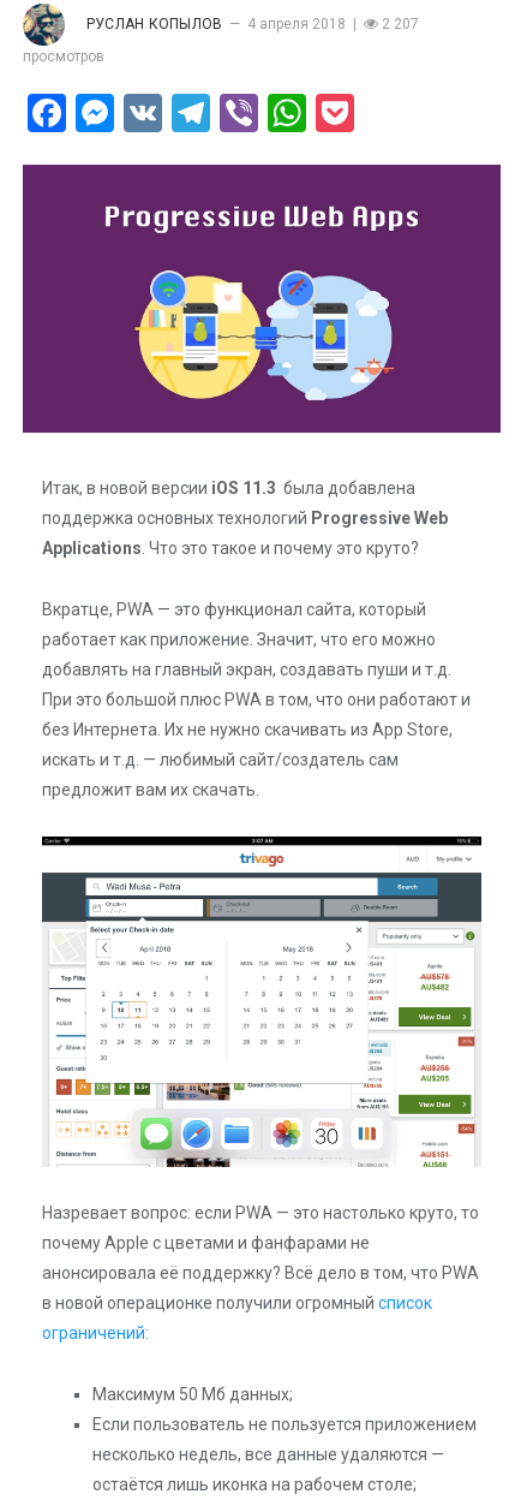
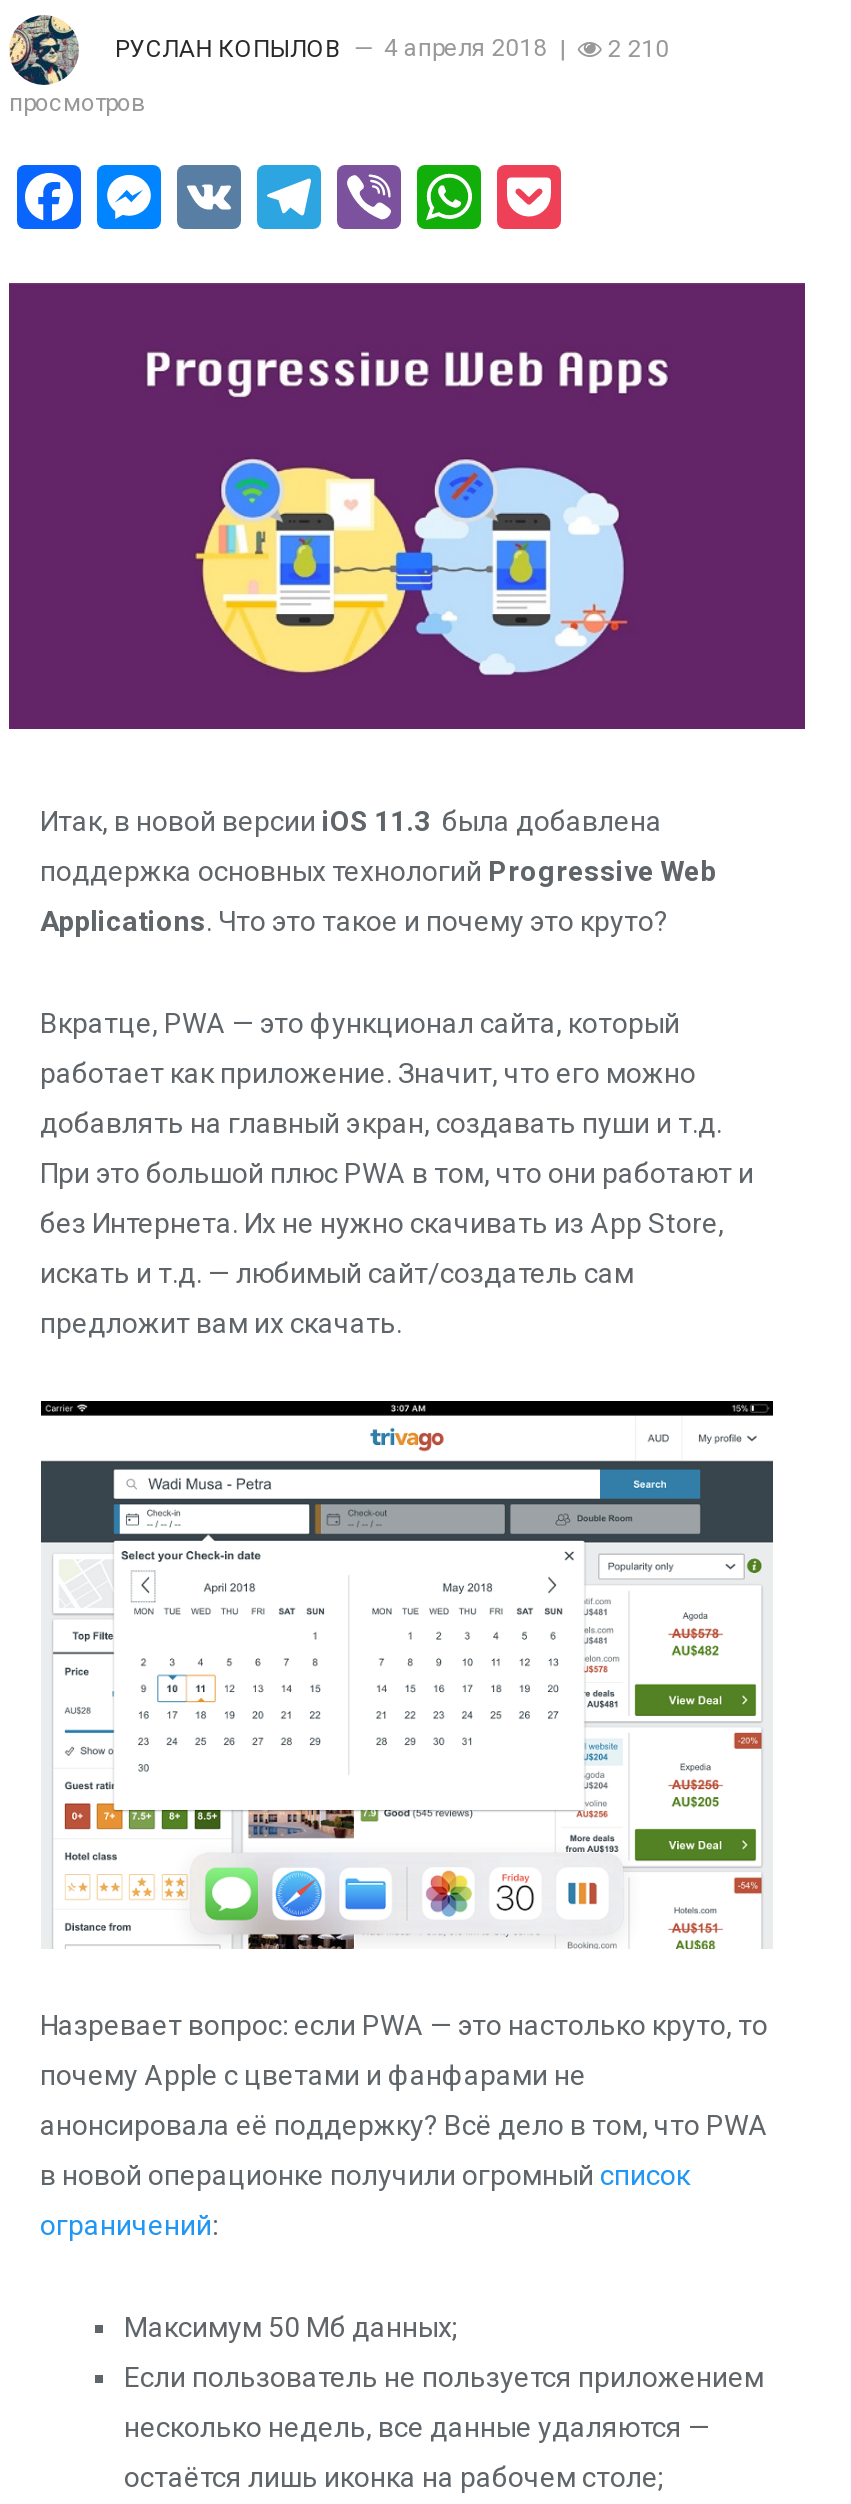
[86,15,419,32] РУСЛАН КОПЫЛОВ 4 апреля 2018 2 207 -> [115,35,670,63] РУСЛАН КОПЫЛОВ 4 апреля 2018 2 210

